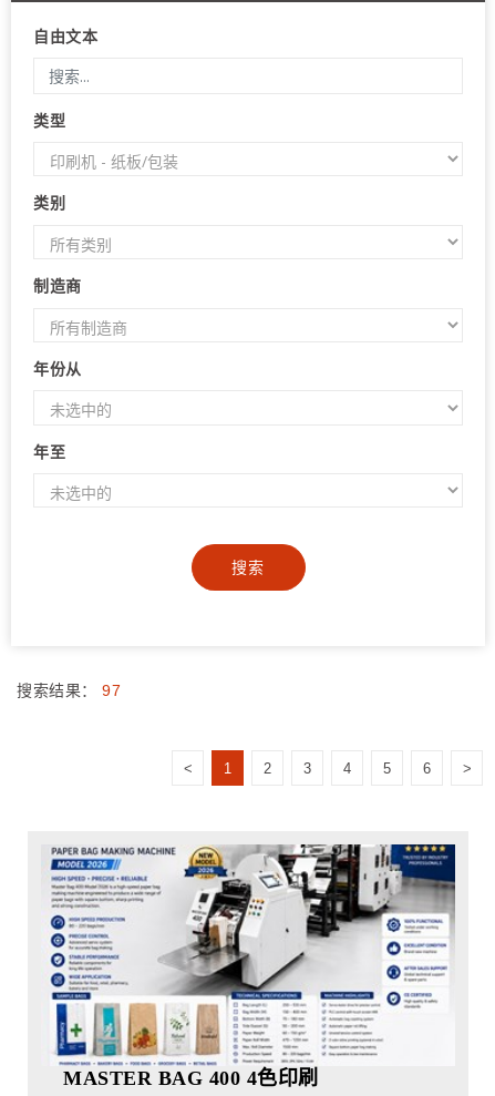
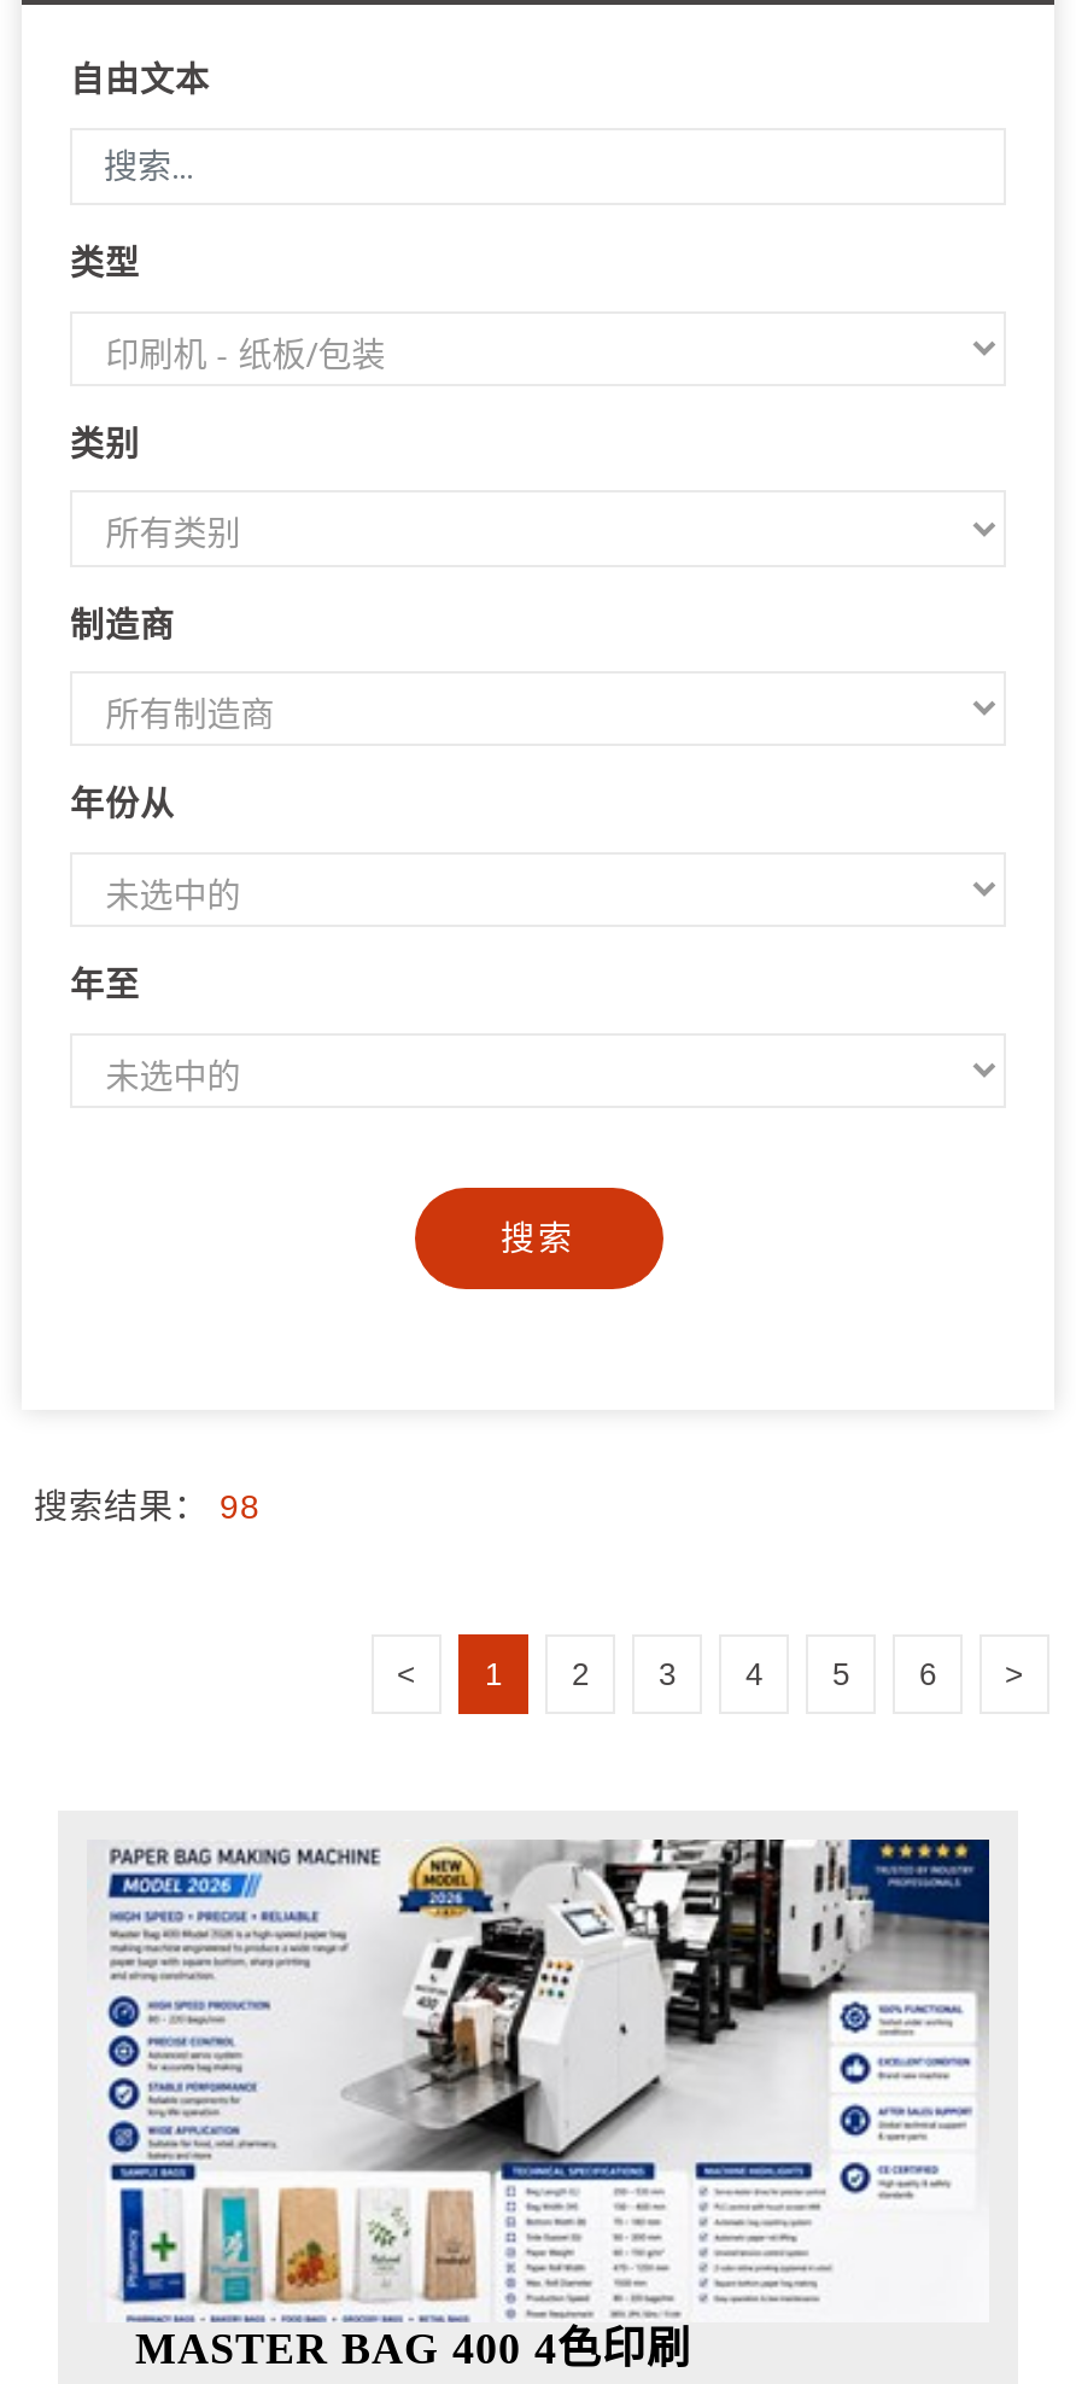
[17,682,121,700] 搜索结果： 97 -> [34,1487,261,1526] 搜索结果： 98

